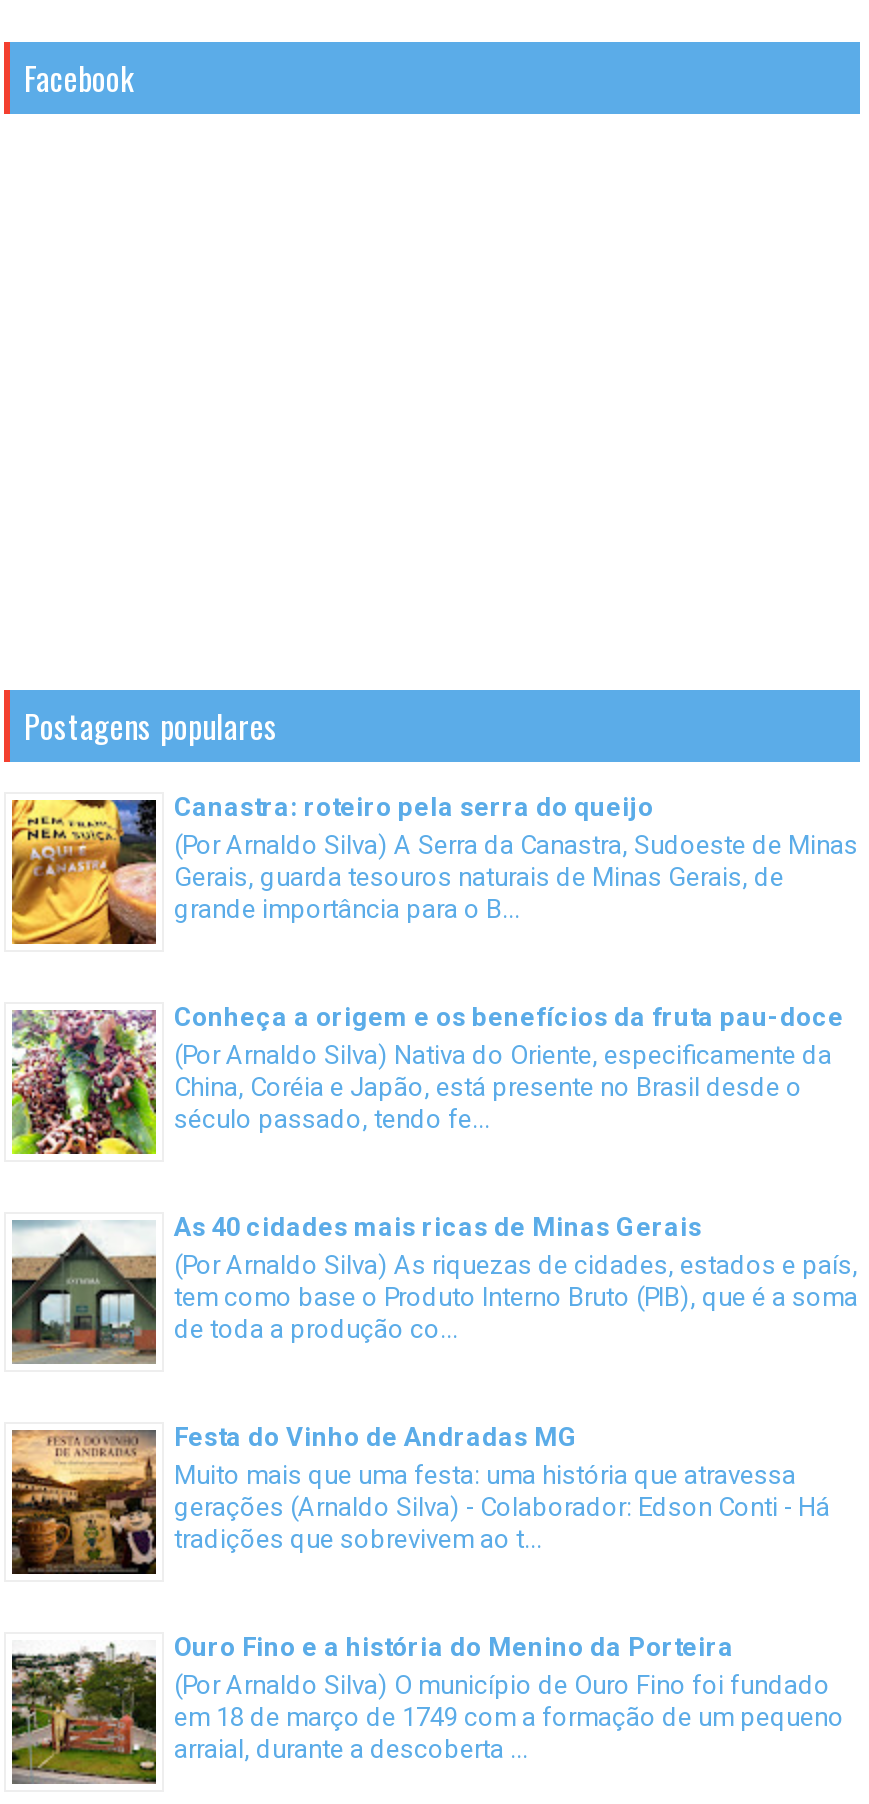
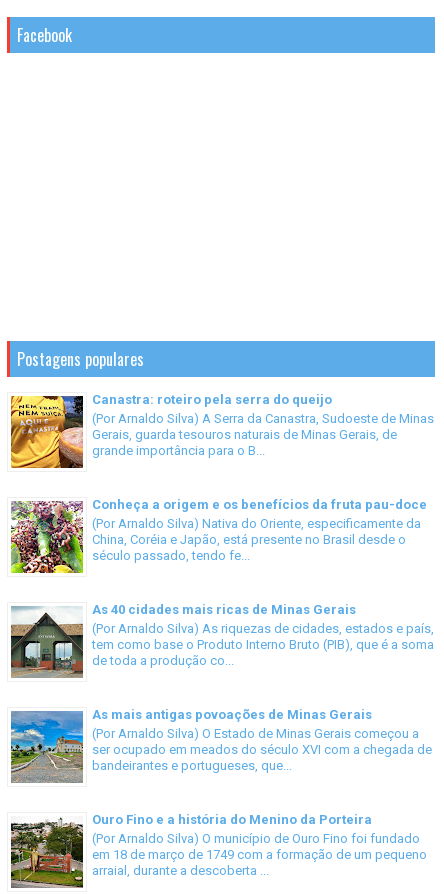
[10,1422,830,1574] [image] | Festa do Vinho de Andradas MG | Muito mais que uma festa: uma história que atravessa | gerações (Arnaldo Silva) - Colaborador: Edson Conti - Há | tradições que sobrevivem ao t... -> [10,707,432,782] [image] | As mais antigas povoações de Minas Gerais | (Por Arnaldo Silva) O Estado de Minas Gerais começou a | ser ocupado em meados do século XVI com a chegada de | bandeirantes e portugueses, que...

